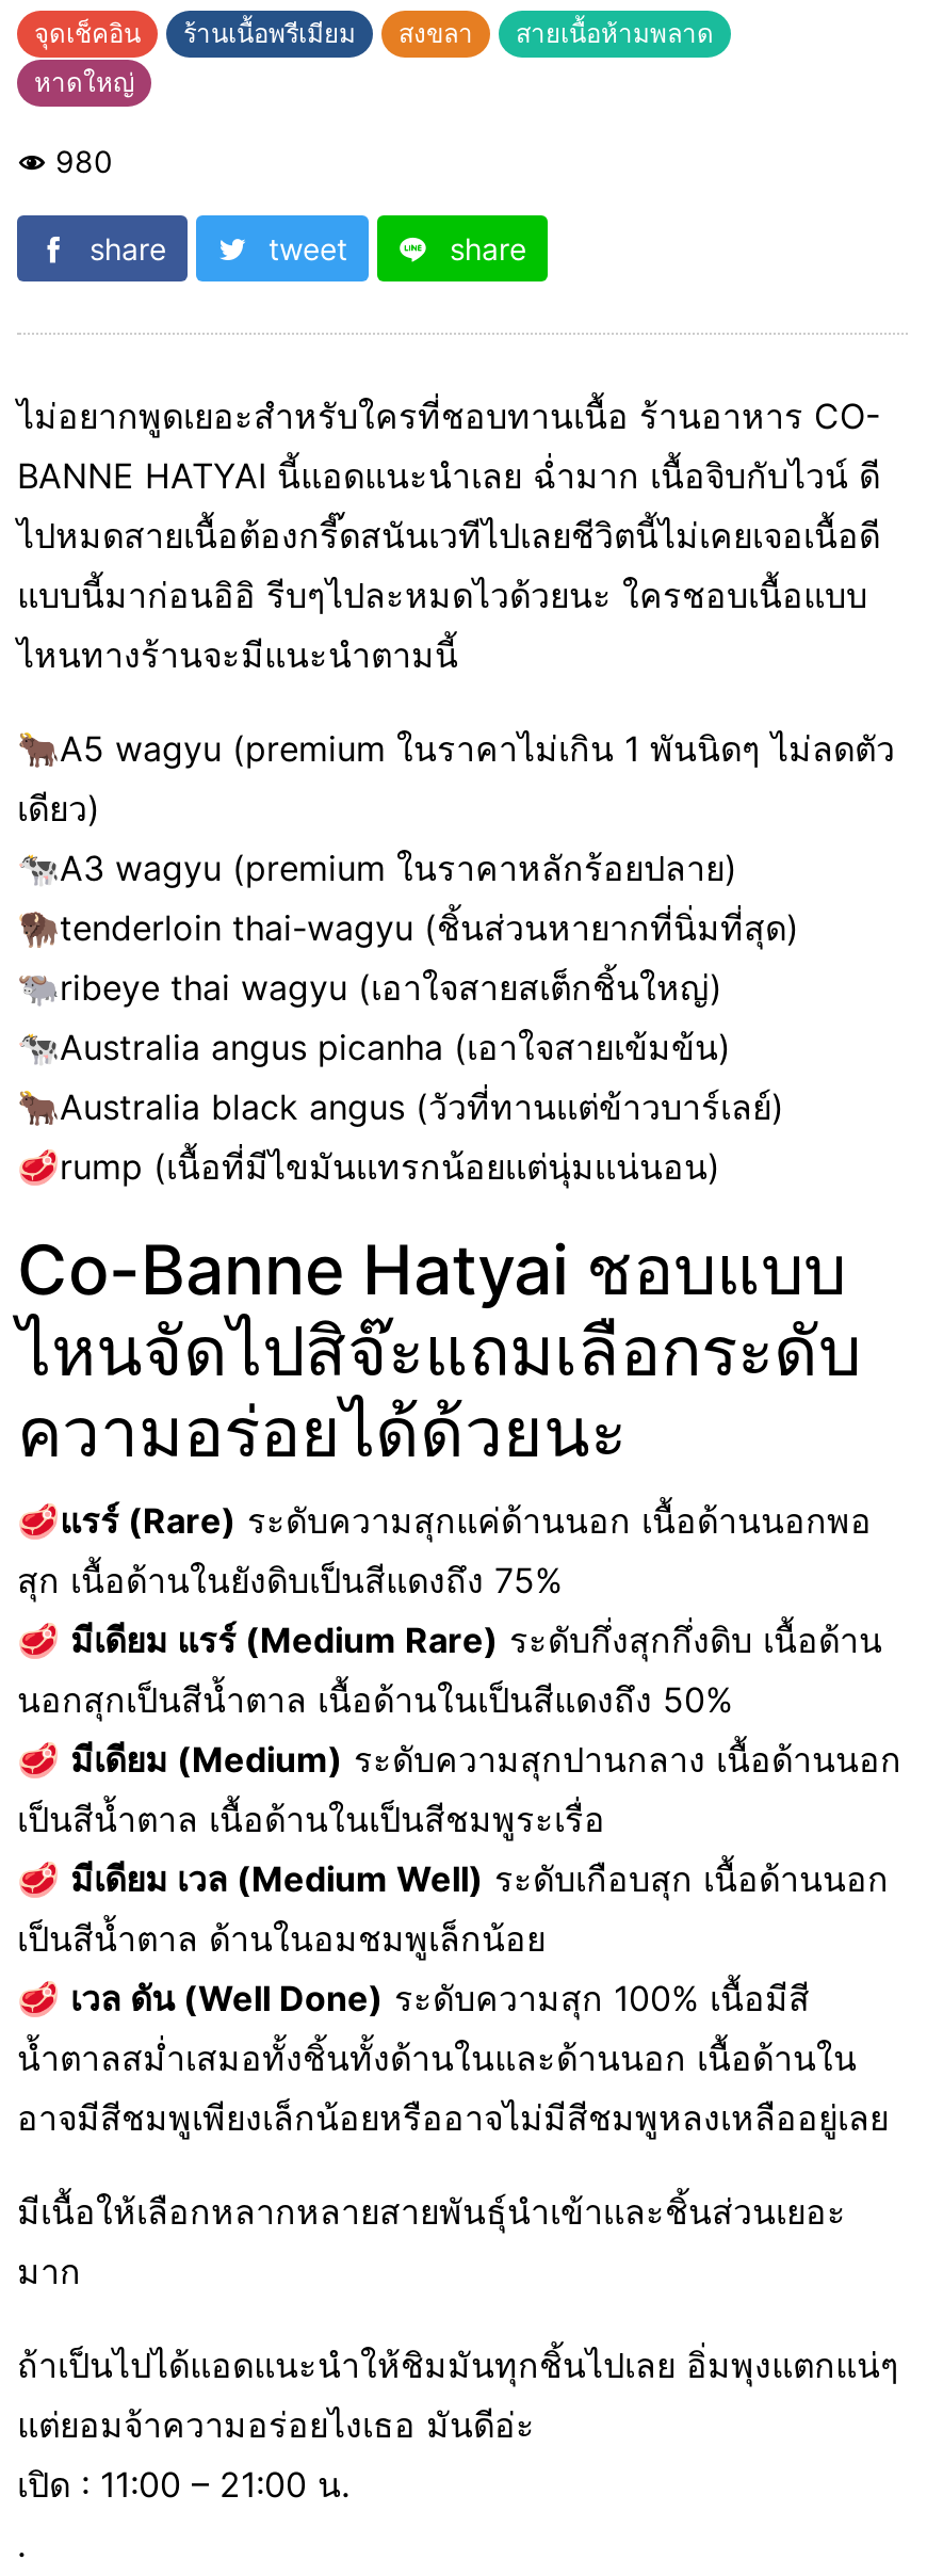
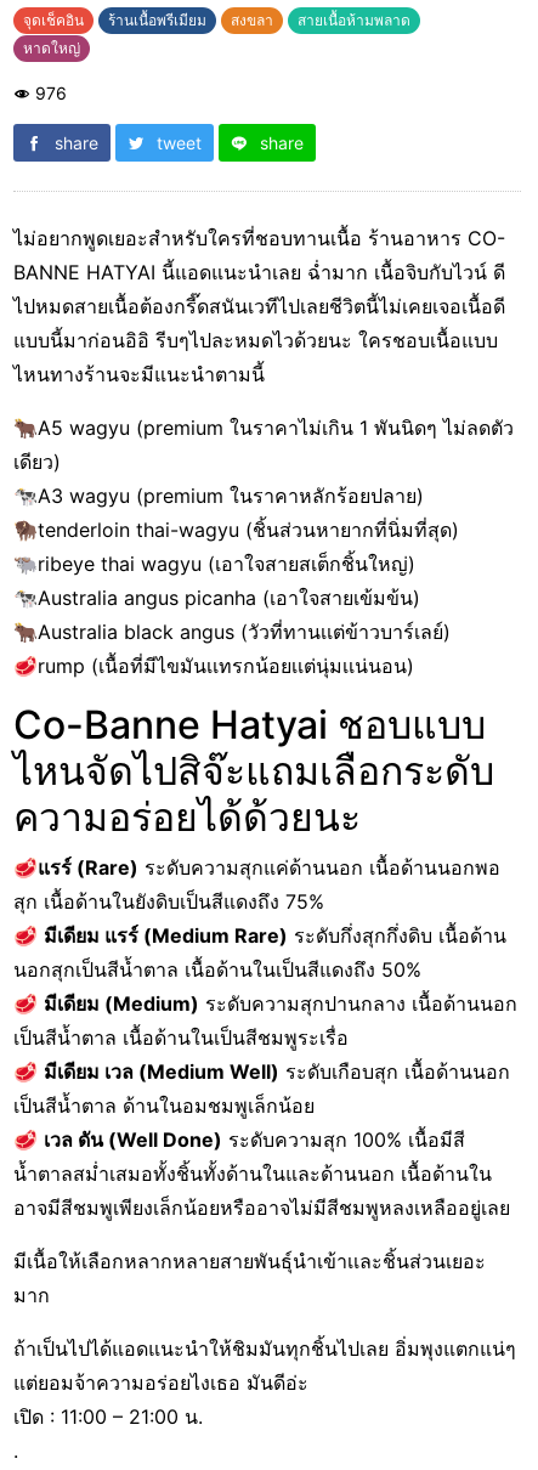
[47,143,113,179] 980 -> [30,83,67,103] 976

